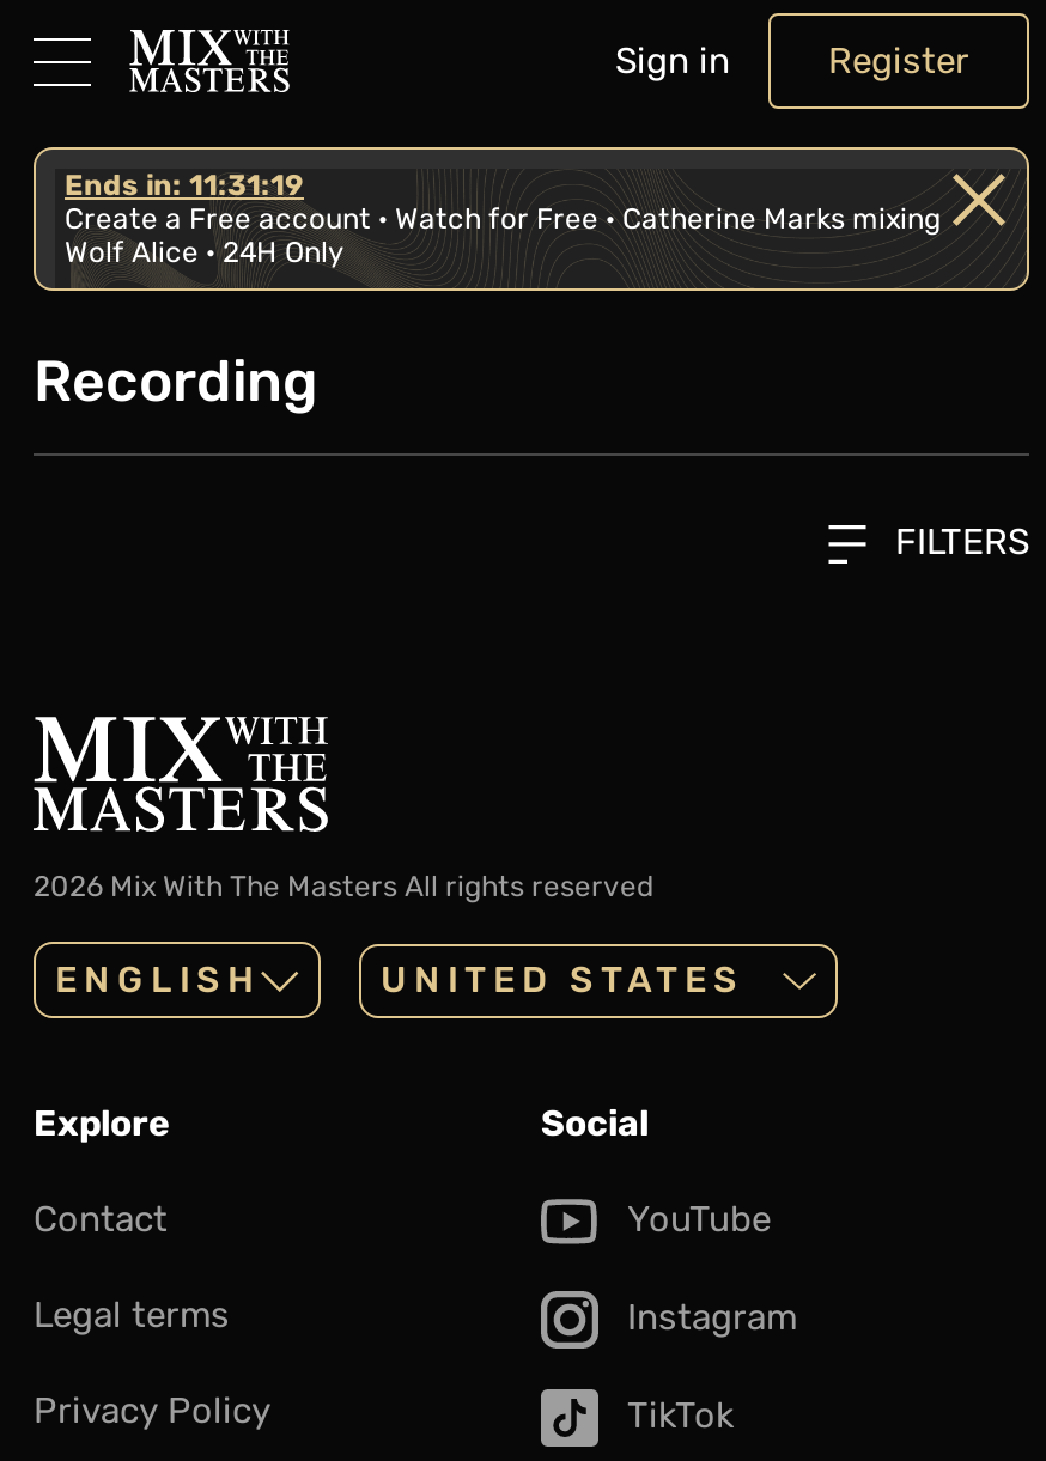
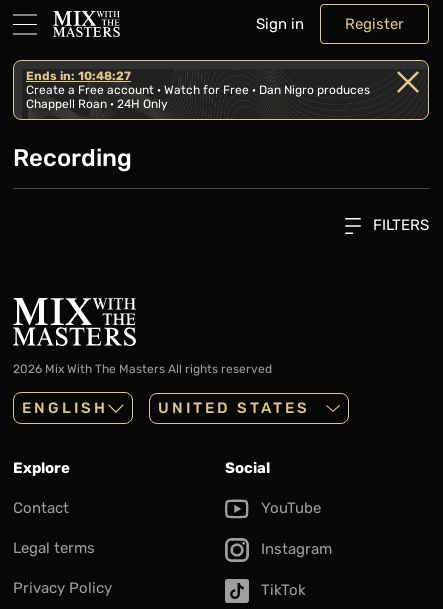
[65,169,304,202] Ends in: 11:31:19 -> [26,69,131,83] Ends in: 10:48:27
[65,202,941,236] Create a Free account · Watch for Free · Catherine Marks mixing -> [26,83,370,97] Create a Free account · Watch for Free · Dan Nigro produces
[65,236,345,269] Wolf Alice · 24H Only -> [26,97,168,111] Chappell Roan · 24H Only

